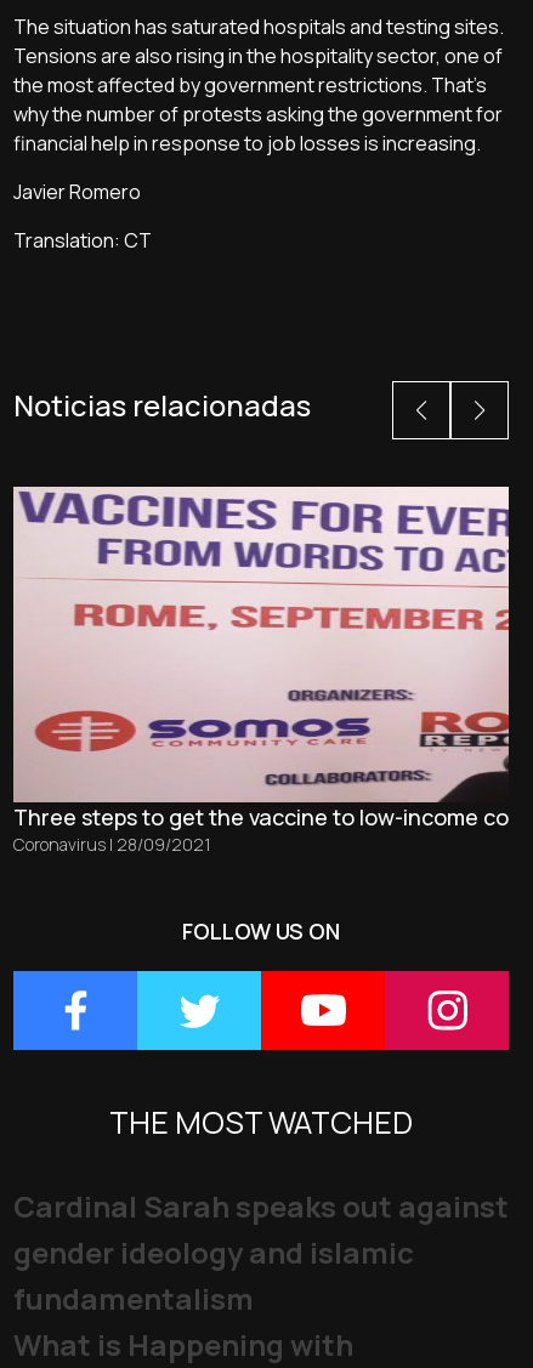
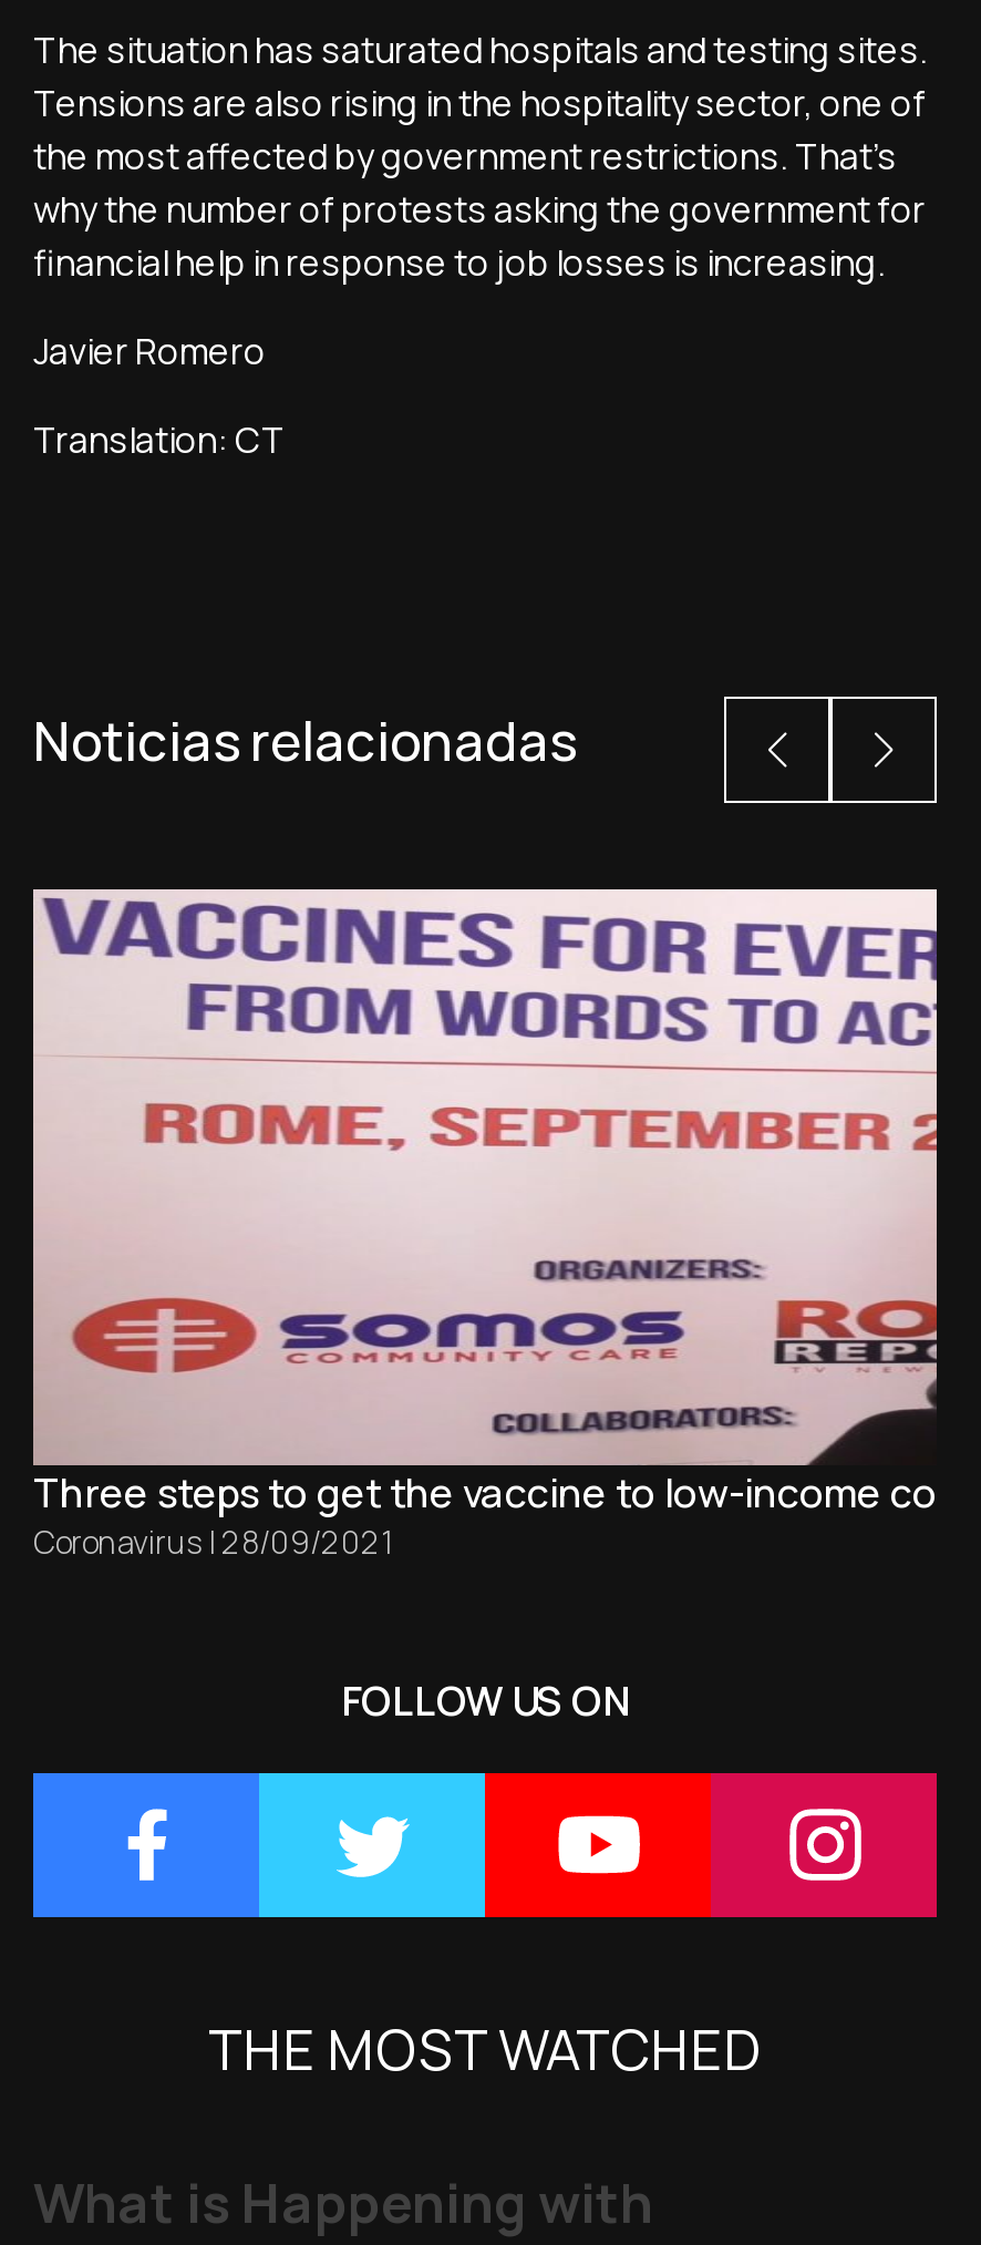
[13,1186,509,1318] Cardinal Sarah speaks out against | gender ideology and islamic | fundamentalism -> none

